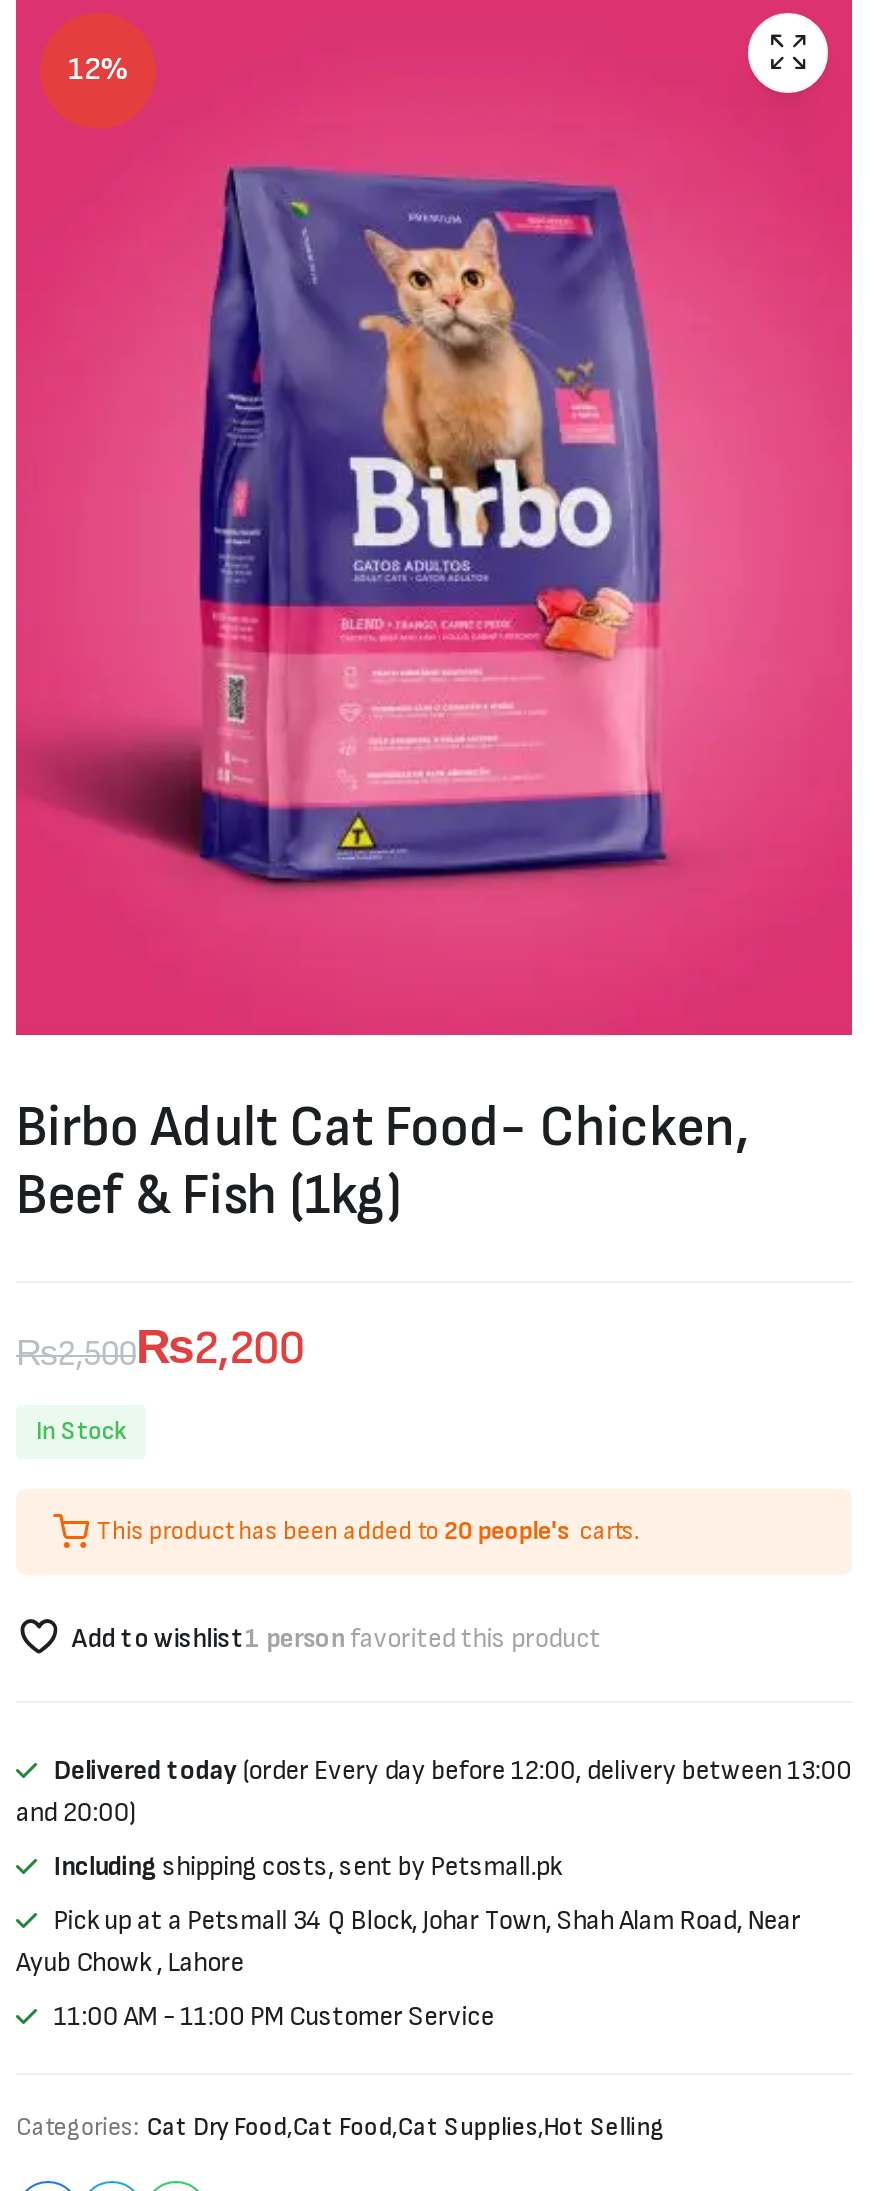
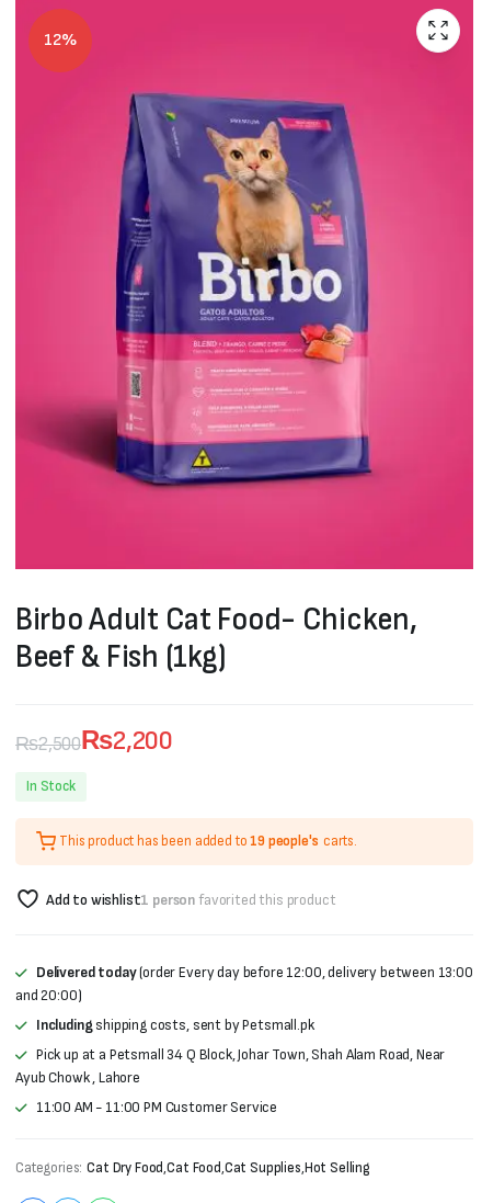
[96,1514,639,1546] This product has been added to 20 people's carts. -> [59,832,357,849] This product has been added to 19 people's carts.

